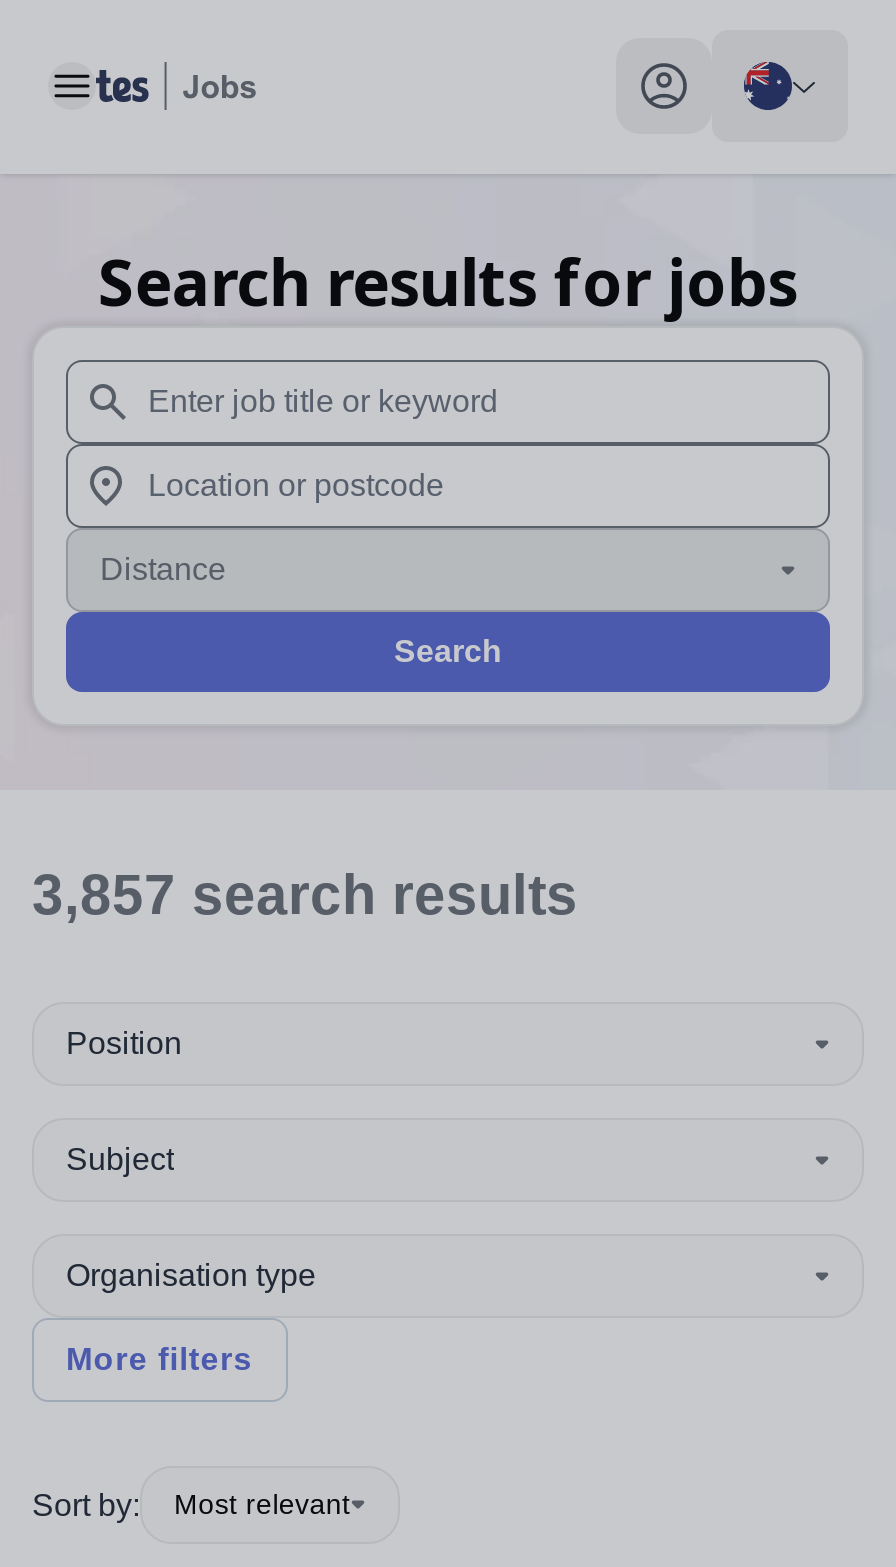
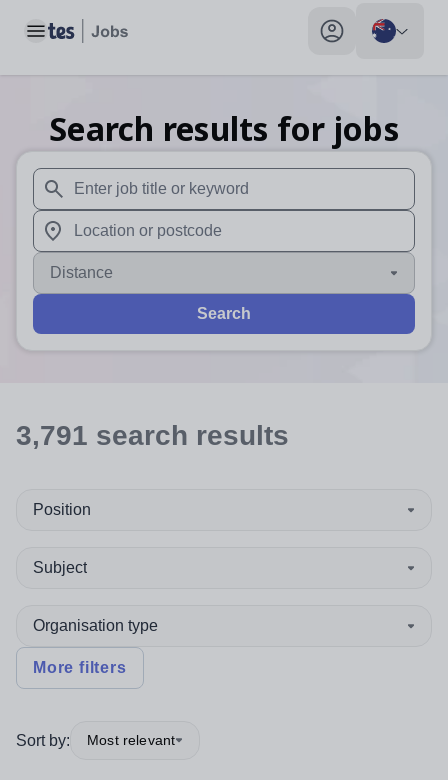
[32,864,578,926] 3,857 search results -> [16,420,289,451] 3,791 search results

